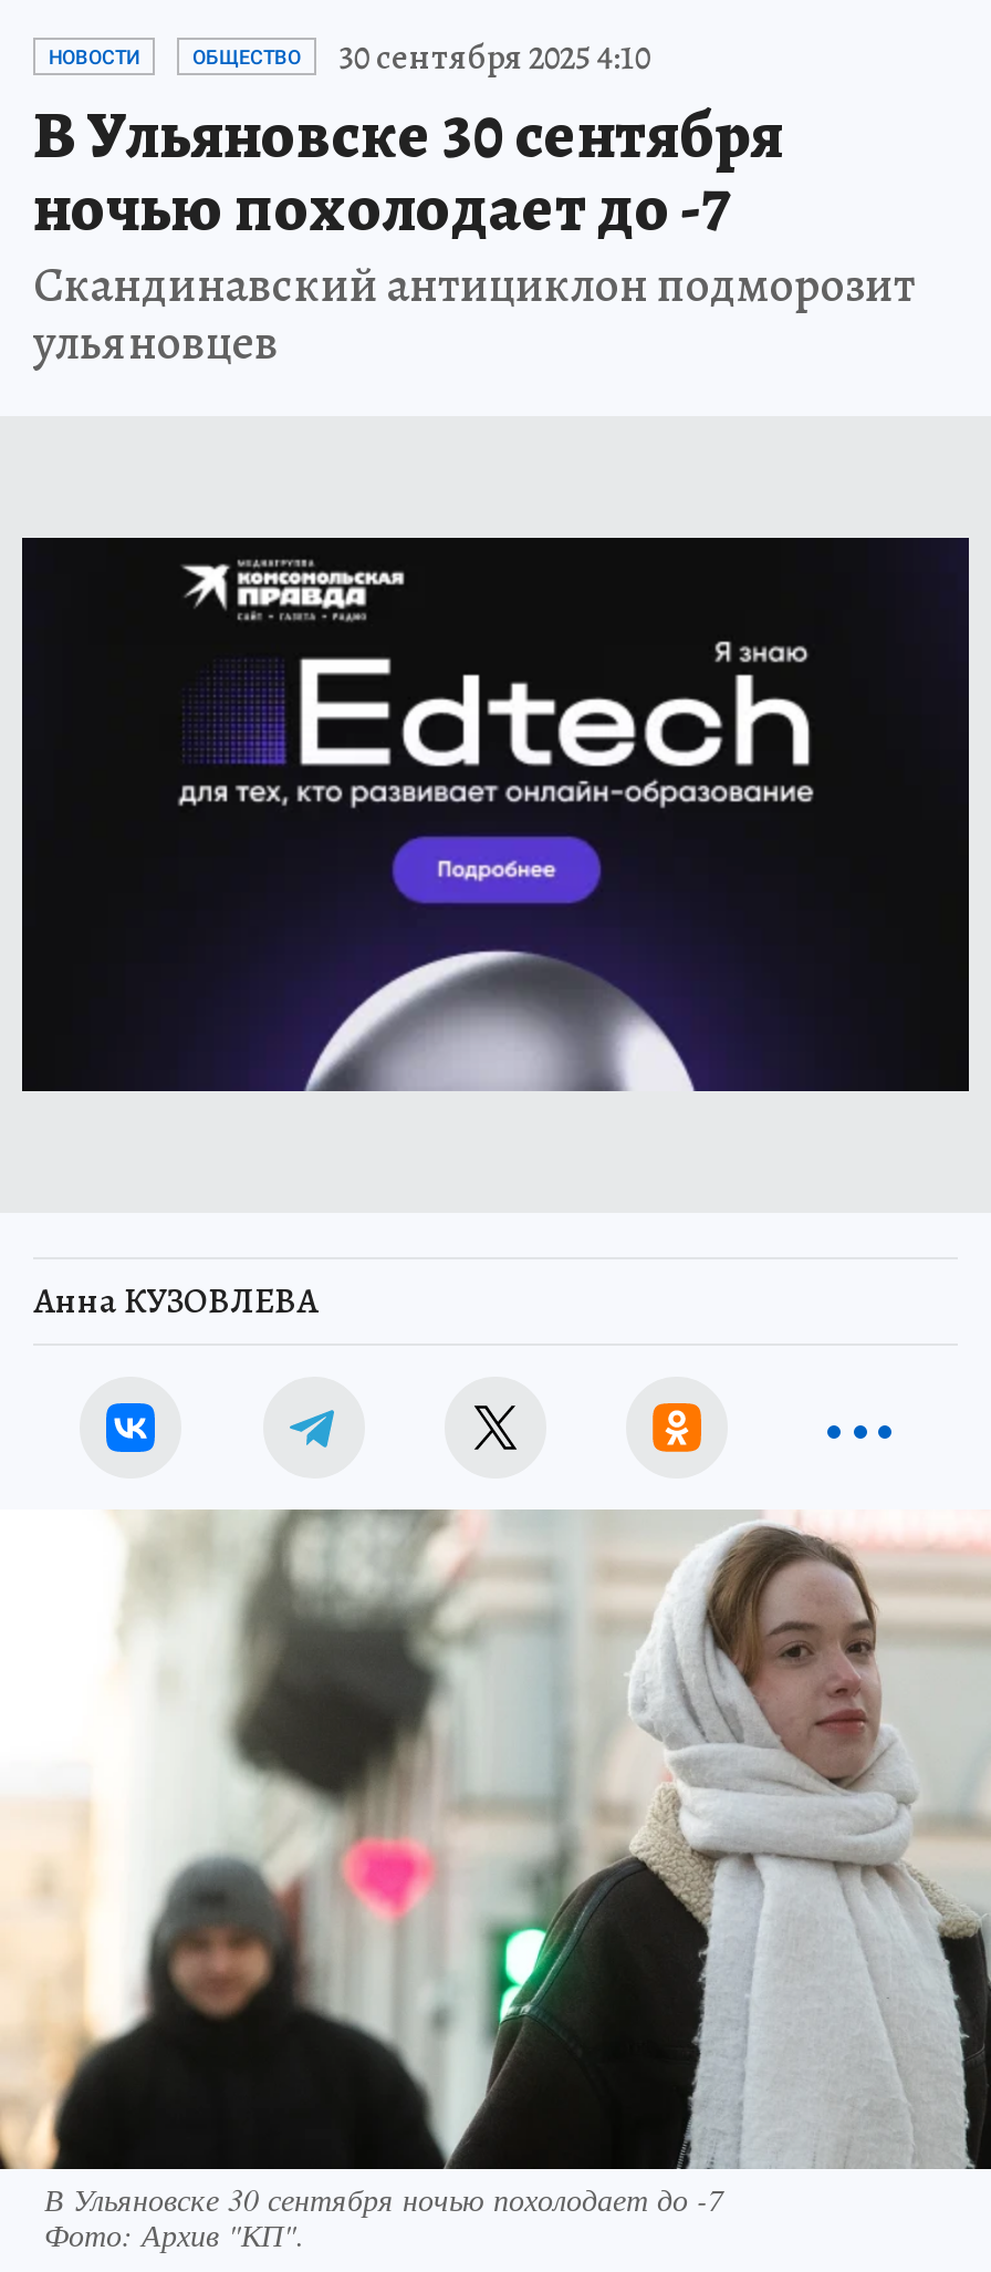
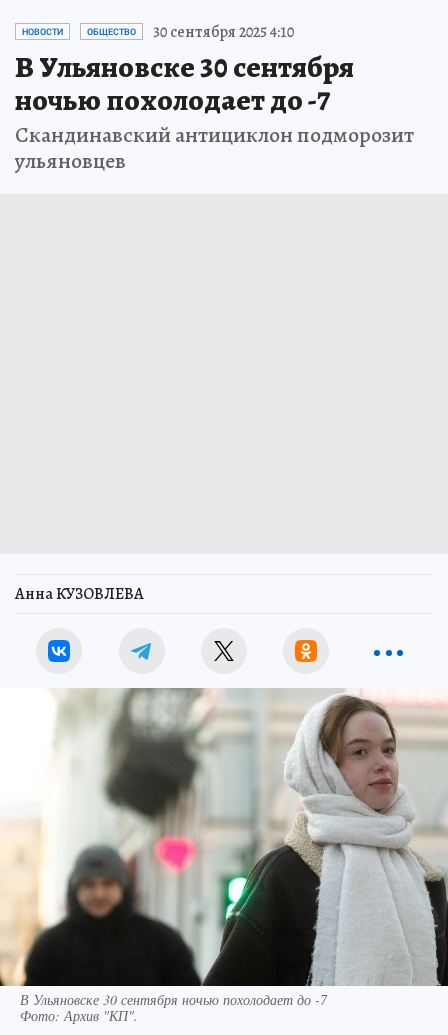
[20,536,971,1093] [image] -> none

